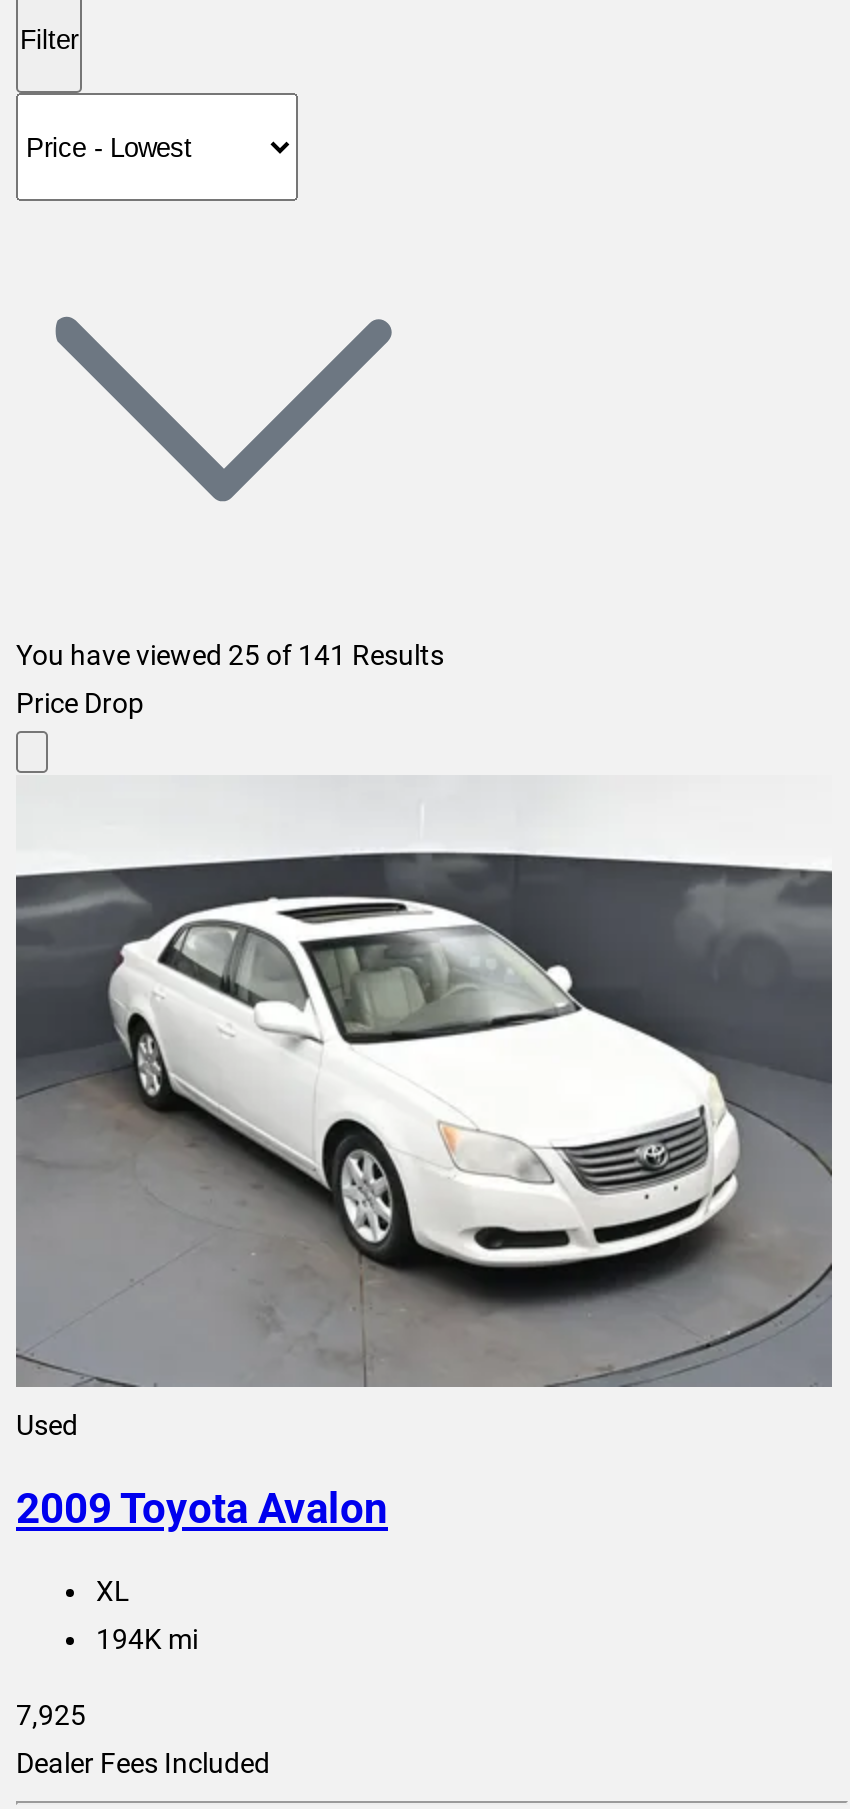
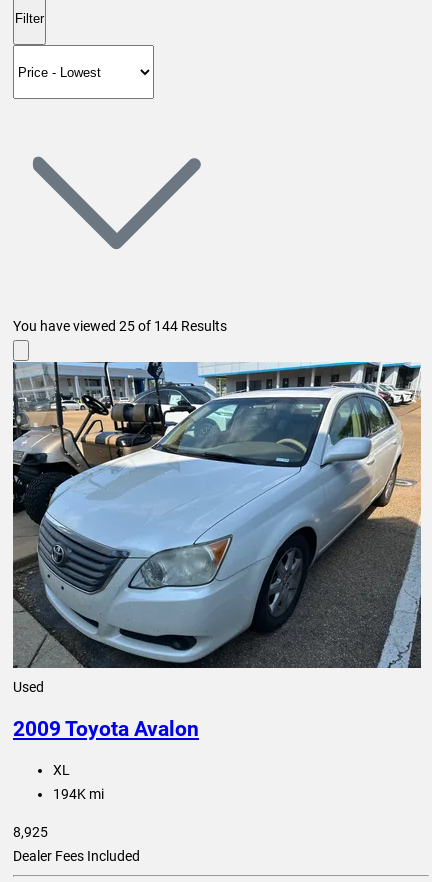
[16,640,444,720] You have viewed 25 of 141 Results | Price Drop -> [13,318,227,334] You have viewed 25 of 144 Results
[16,775,834,1387] [image] -> [12,361,422,668] [image]
[16,1699,86,1731] 7,925 -> [13,824,48,840] 8,925

